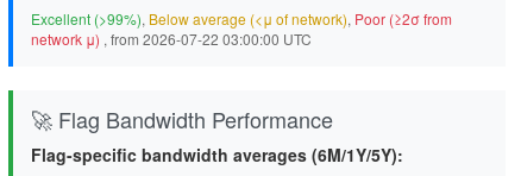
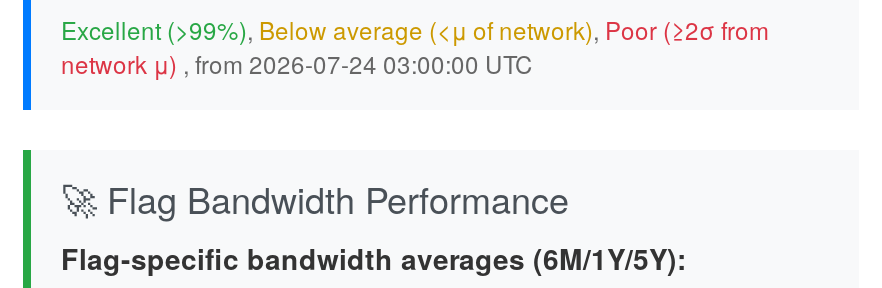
[31,29,312,49] network μ), from 2026-07-22 03:00:00 UTC -> [61,46,533,80] network μ), from 2026-07-24 03:00:00 UTC

